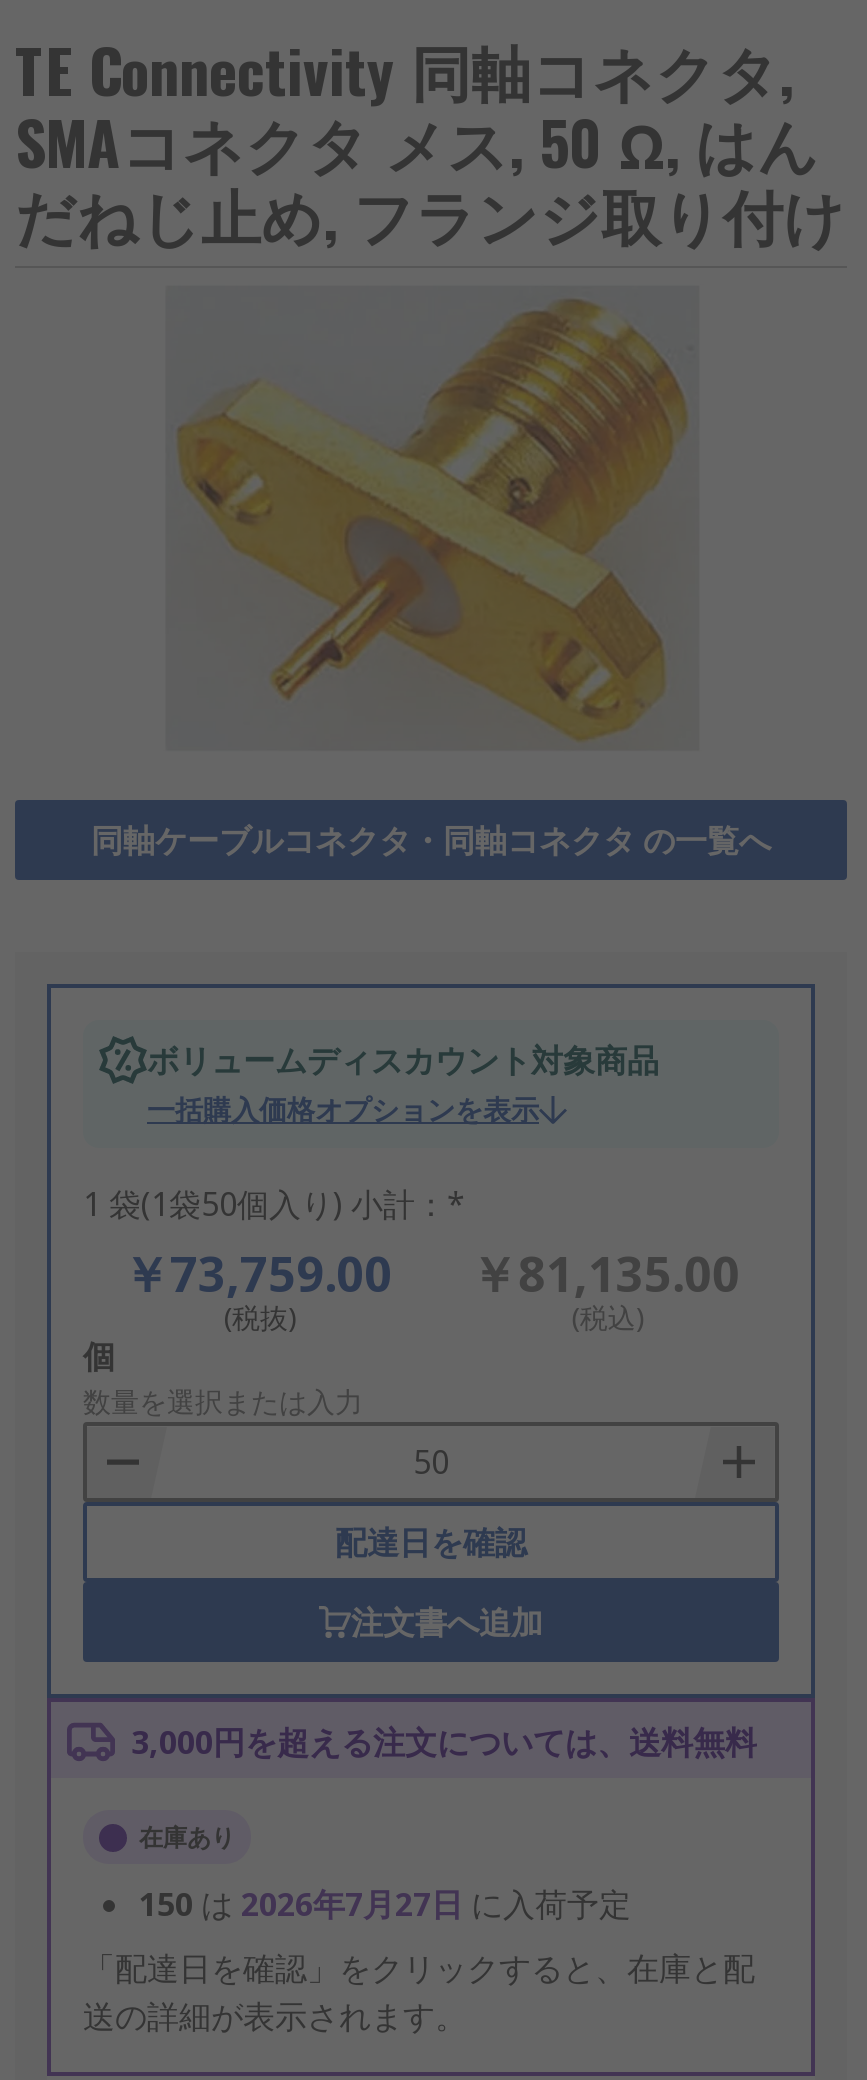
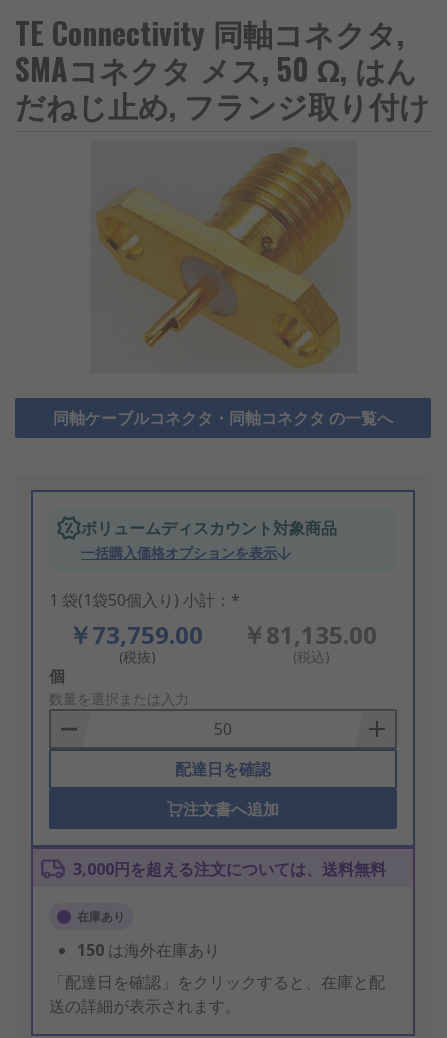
[139,1883,631,1927] 150は2026年7月27日に入荷予定 -> [77,939,220,961] 150は海外在庫あり

